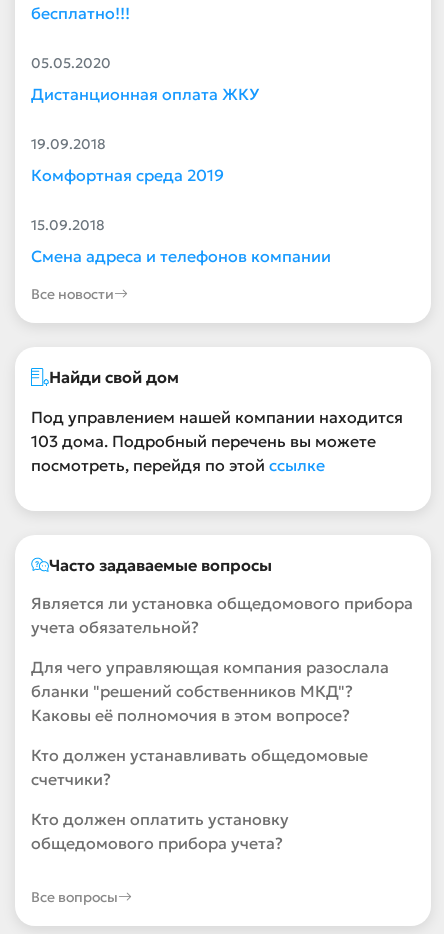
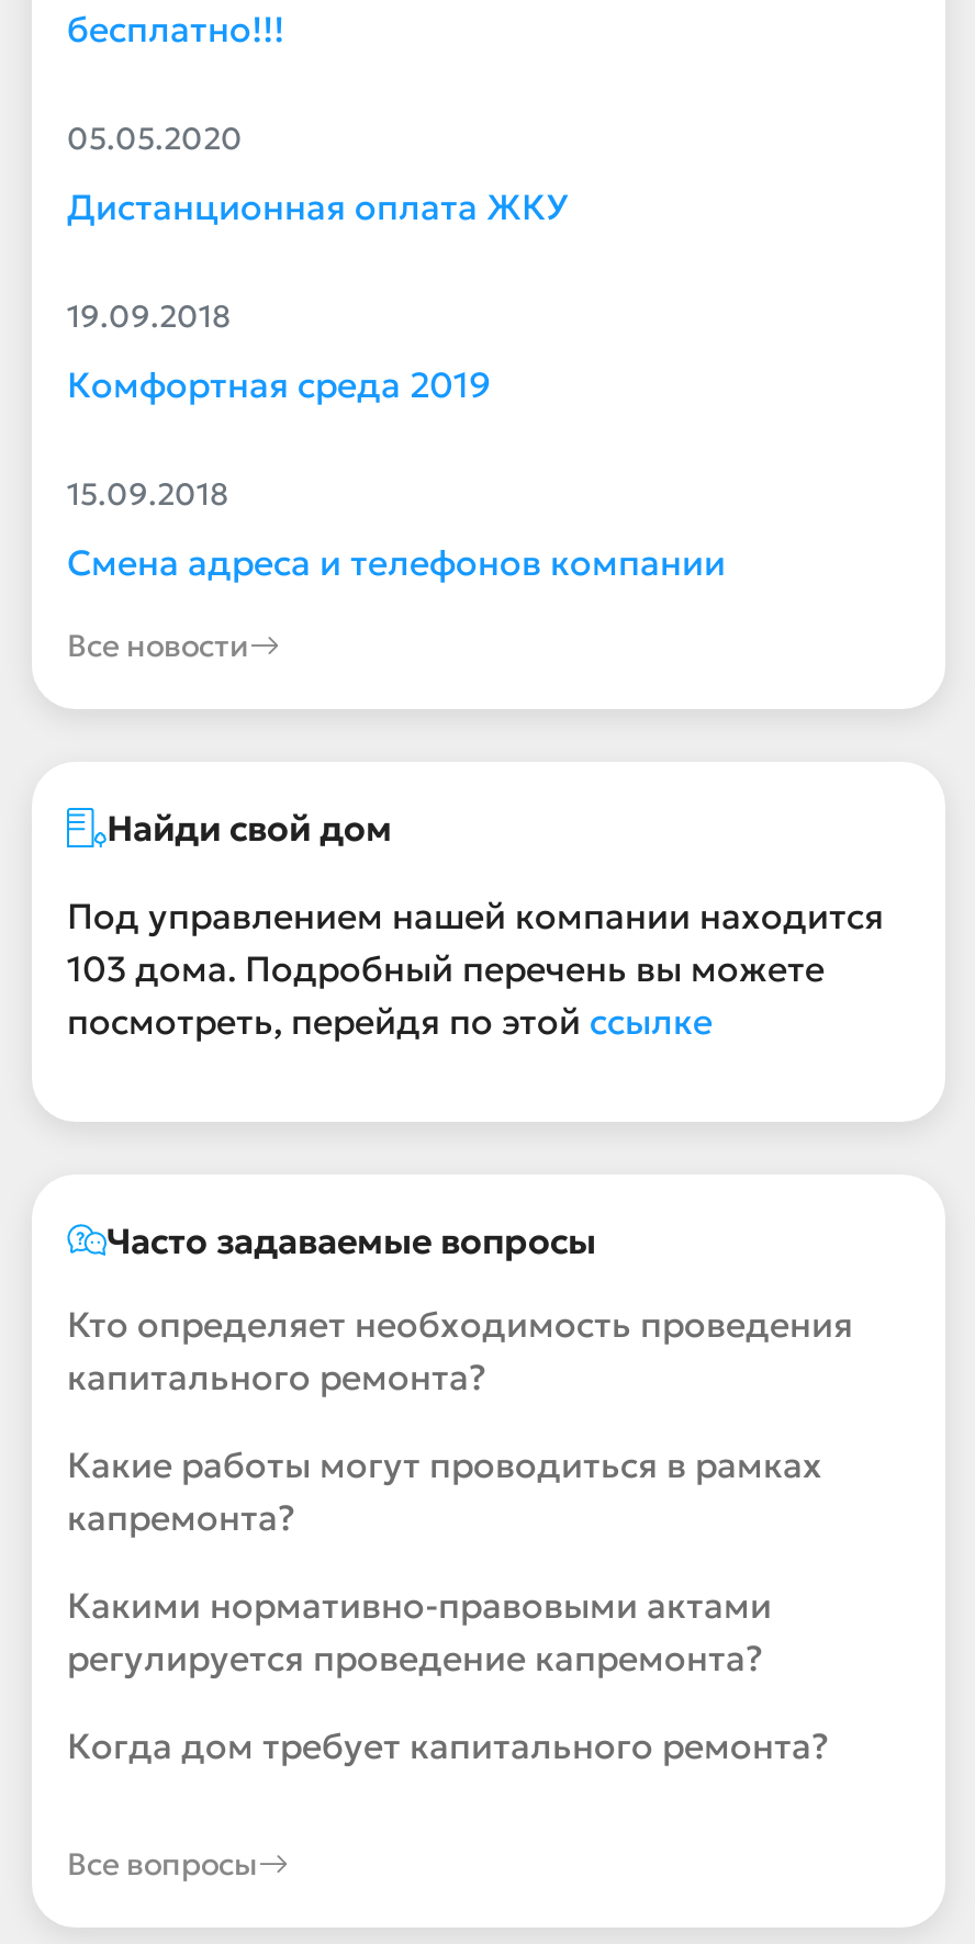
[31,593,413,637] Является ли установка общедомового прибора | учета обязательной? -> [67,1302,853,1398] Кто определяет необходимость проведения | капитального ремонта?
[31,657,389,725] Для чего управляющая компания разослала | бланки "решений собственников МКД"? | Каковы её полномочия в этом вопросе? -> [67,1442,822,1539] Какие работы могут проводиться в рамках | капремонта?
[31,745,368,789] Кто должен устанавливать общедомовые | счетчики? -> [67,1583,772,1679] Какими нормативно-правовыми актами | регулируется проведение капремонта?
[31,809,289,853] Кто должен оплатить установку | общедомового прибора учета? -> [67,1723,829,1767] Когда дом требует капитального ремонта?

